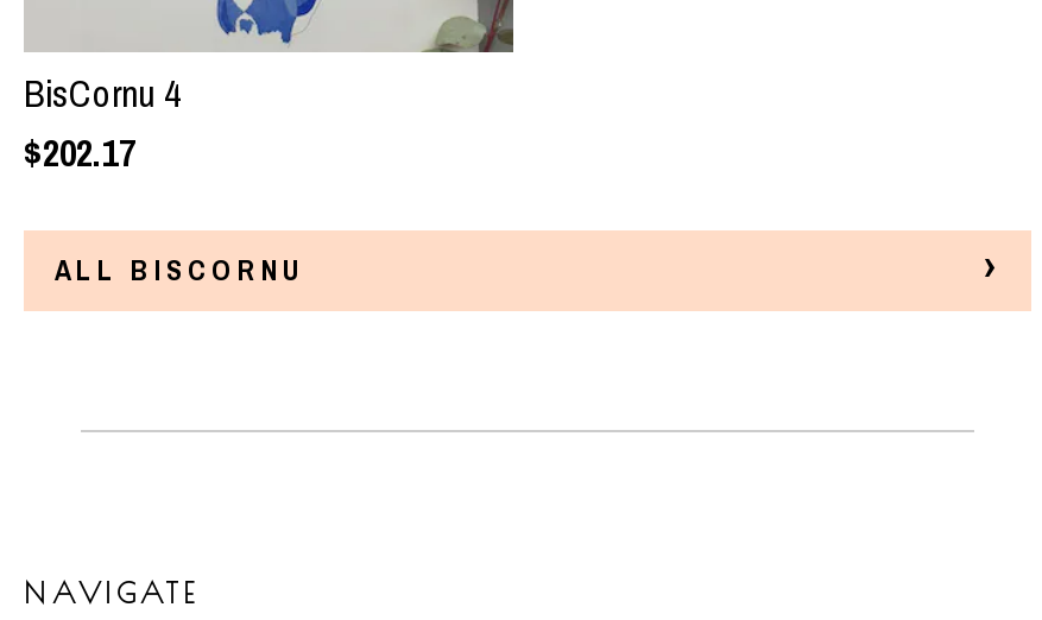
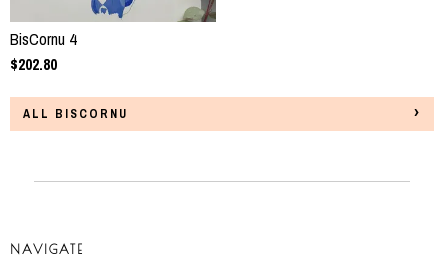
[24,125,135,177] $202.17 -> [10,53,57,75] $202.80

